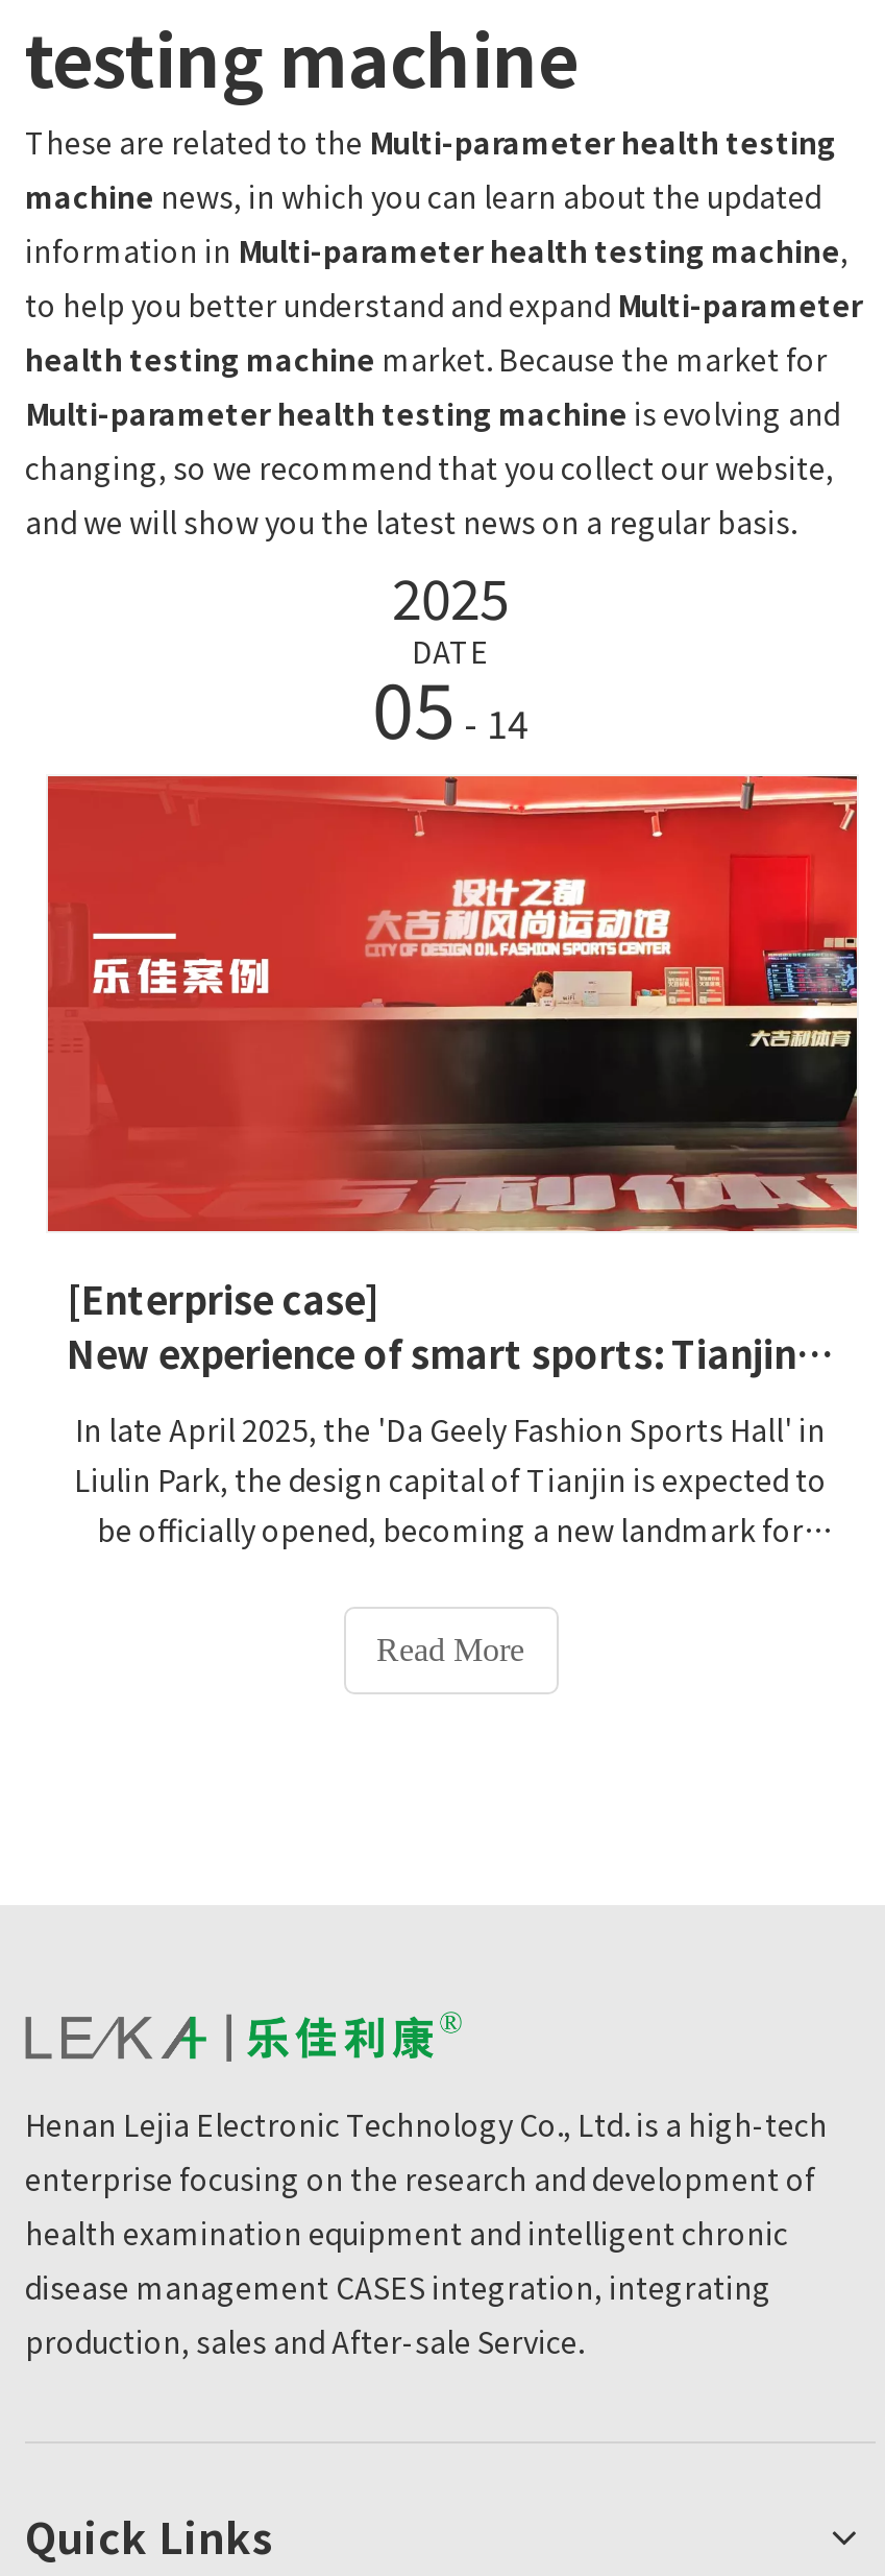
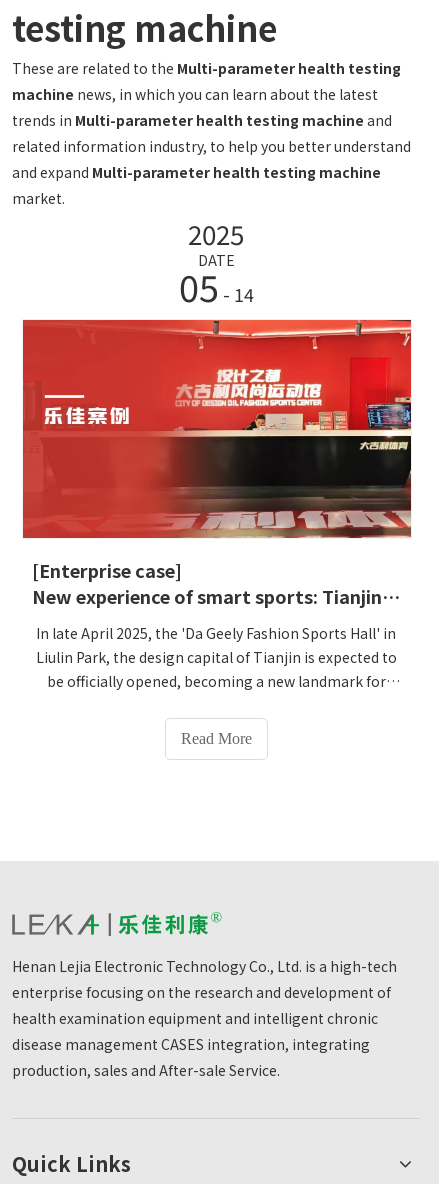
[25,175,863,542] machine news, in which you can learn about the updated | information in Multi-parameter health testing machine, | to help you better understand and expand Multi-parameter | health testing machine market. Because the market for | Multi-parameter health testing machine is evolving and | changing, so we recommend that you collect our website, | and we will show you the latest news on a regular basis. -> [12,84,411,208] machine news, in which you can learn about the latest | trends in Multi-parameter health testing machine and | related information industry, to help you better understand | and expand Multi-parameter health testing machine | market.

